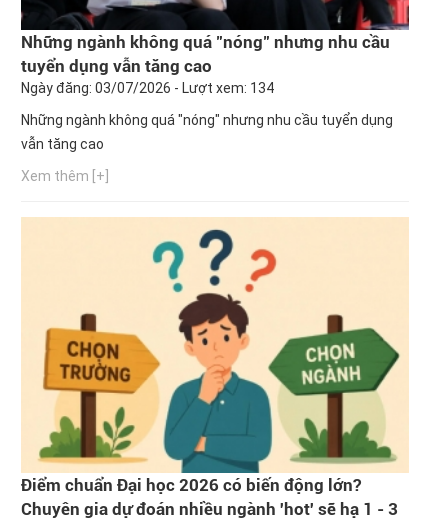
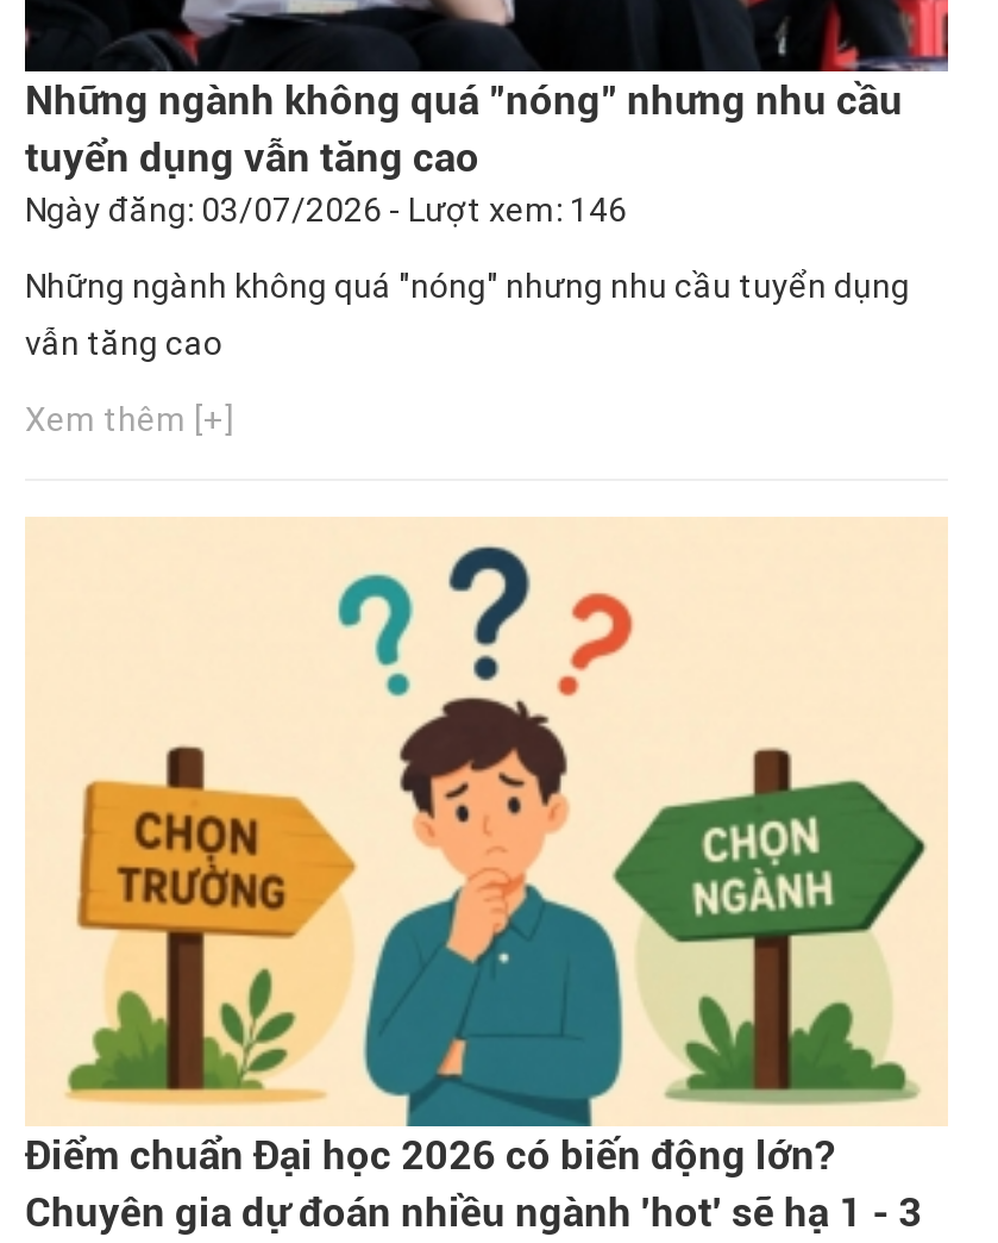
[21,80,274,96] Ngày đăng: 03/07/2026 - Lượt xem: 134 -> [25,191,627,229] Ngày đăng: 03/07/2026 - Lượt xem: 146

